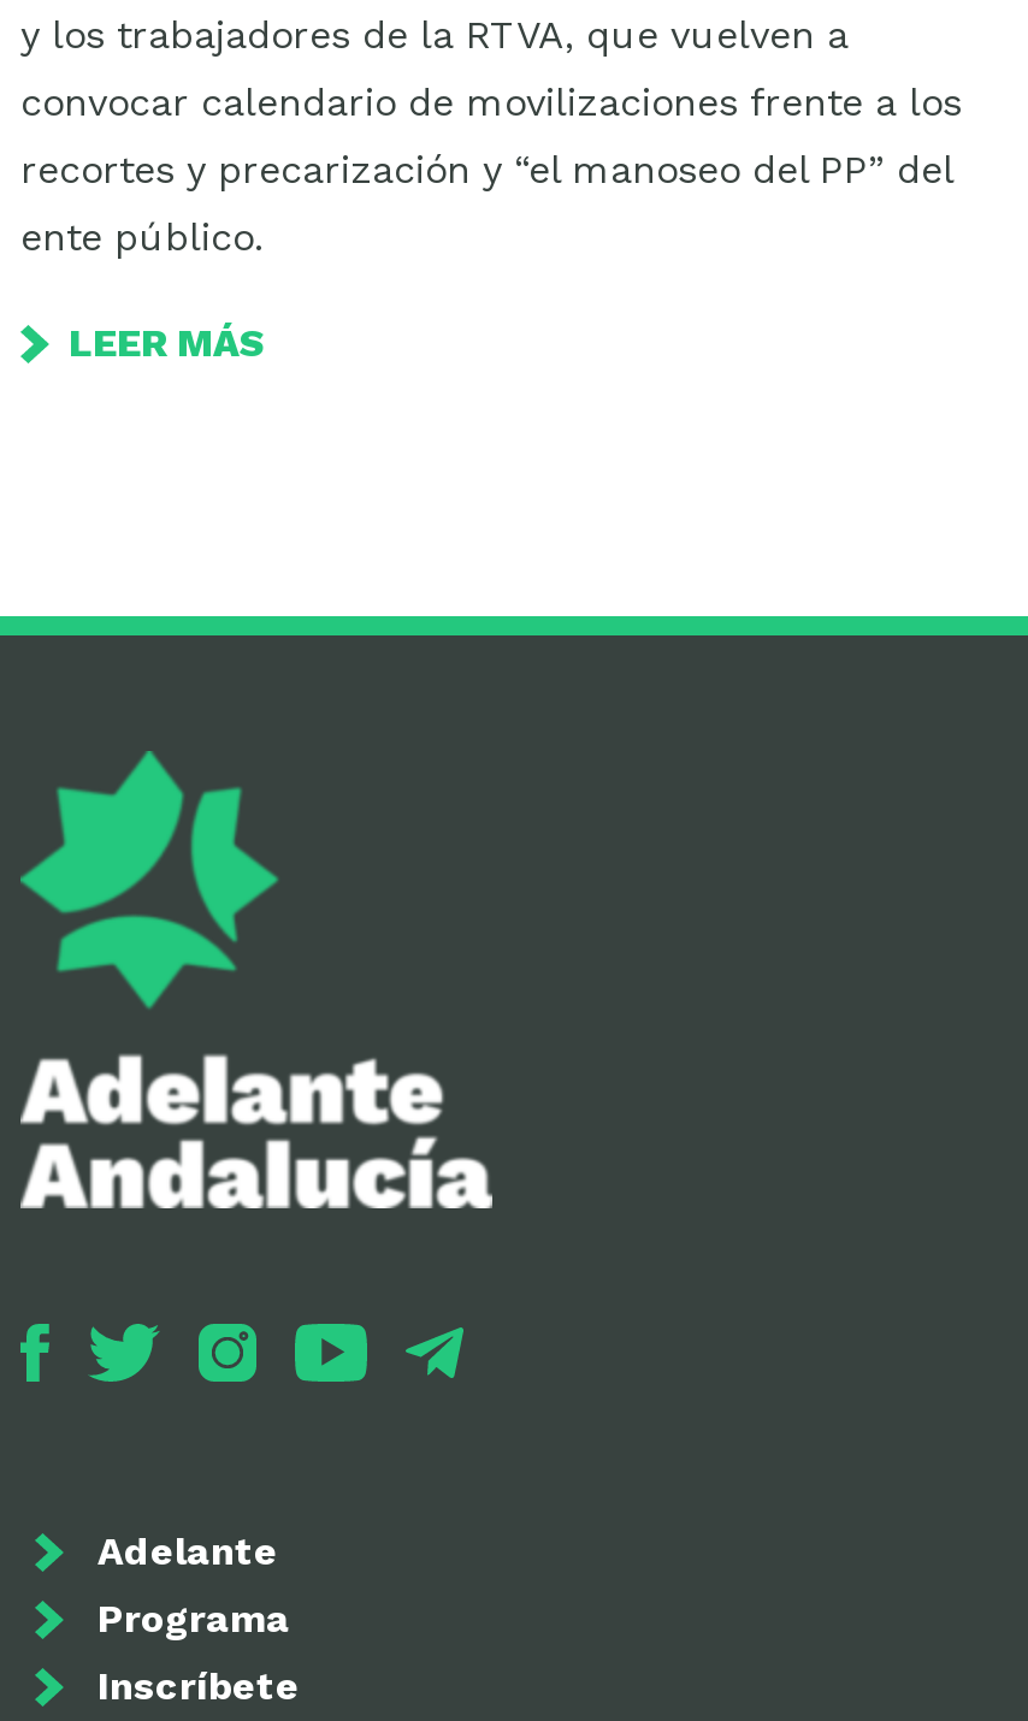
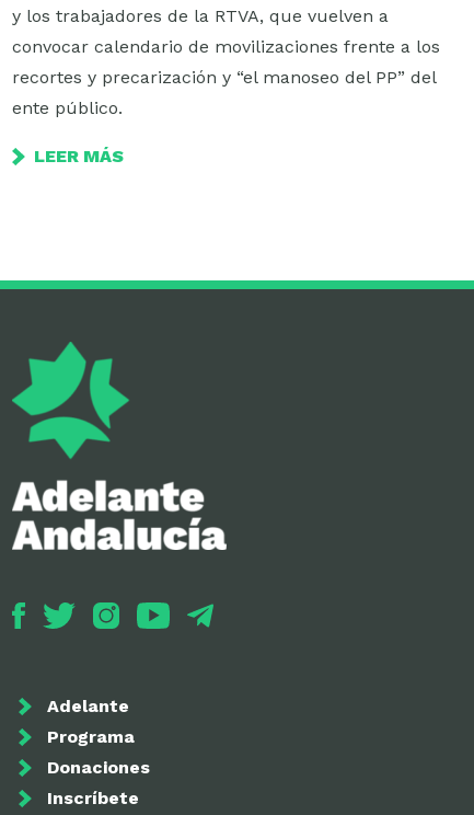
none -> [47,756,150,777] Donaciones

